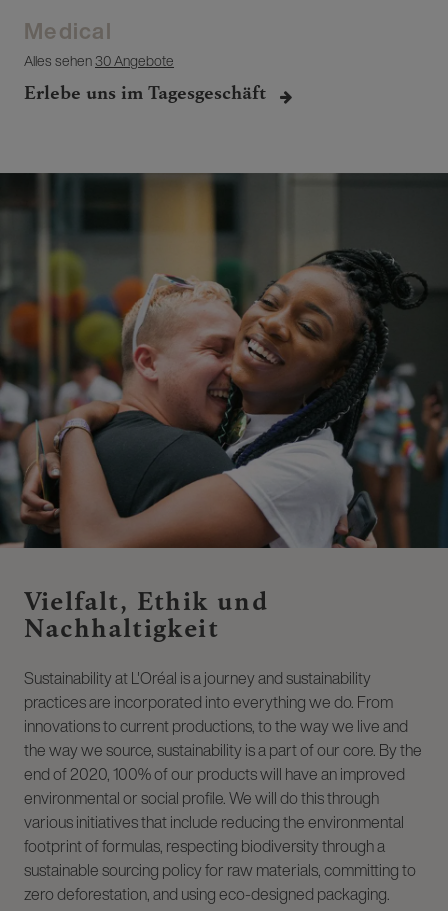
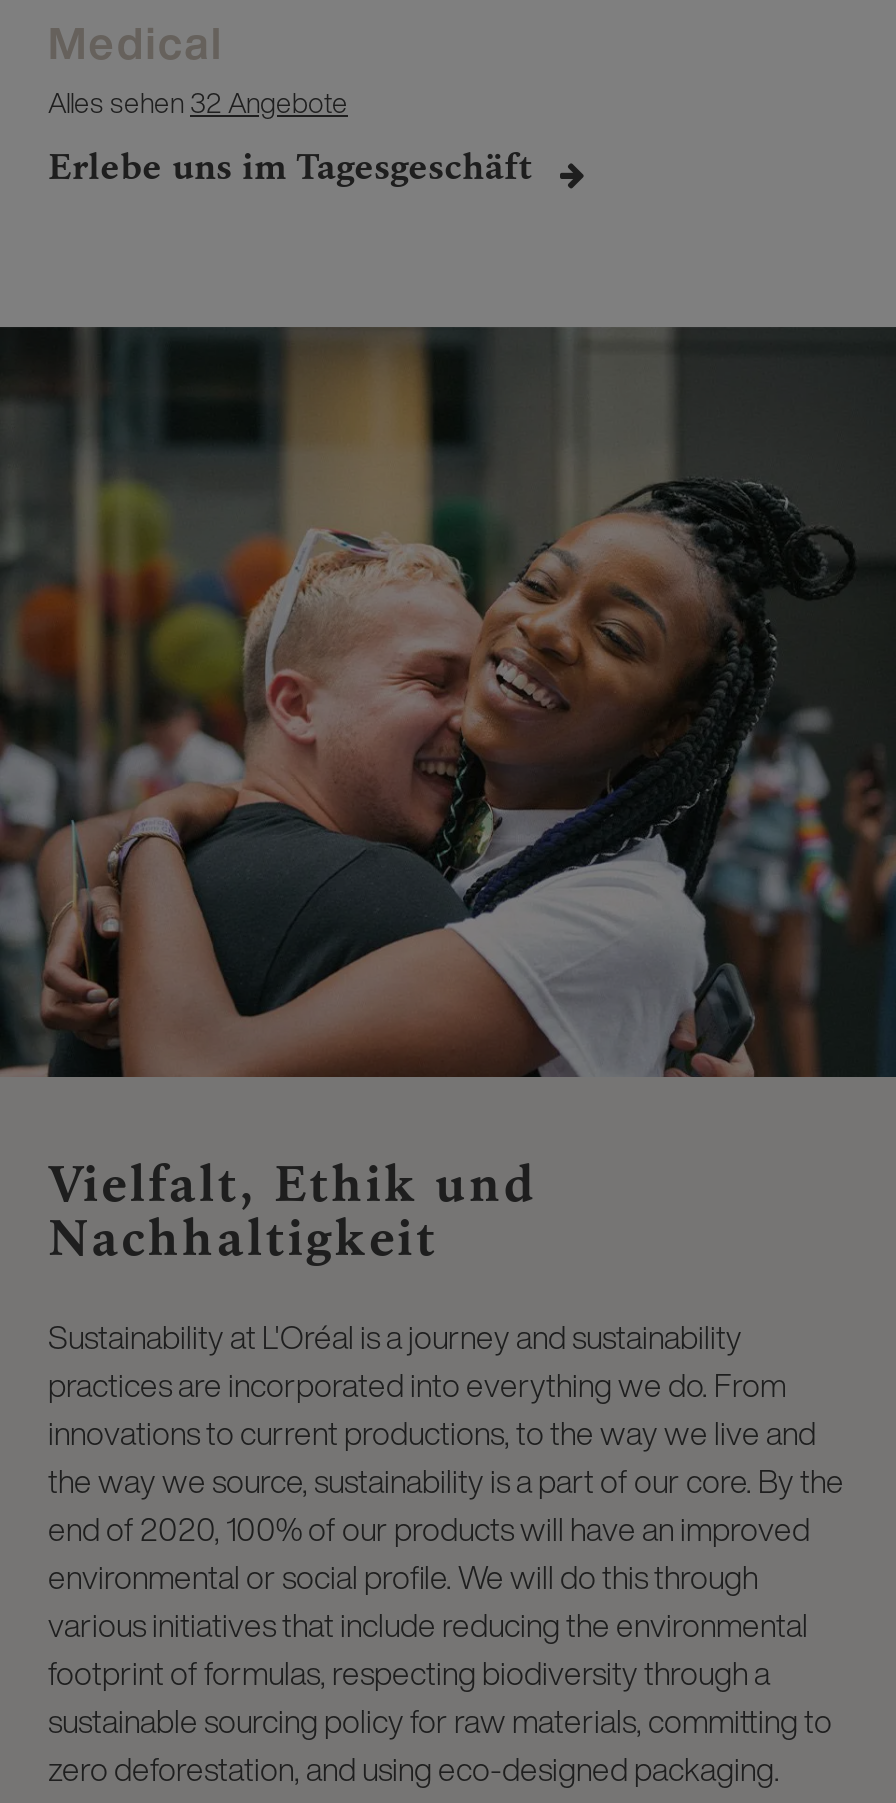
[24,50,174,71] Alles sehen 30 Angebote -> [48,81,348,123] Alles sehen 32 Angebote

